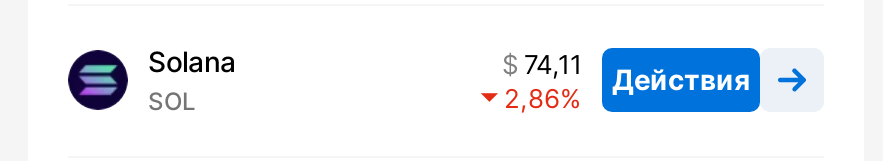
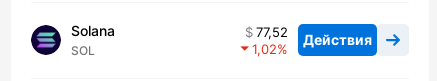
[524,48,750,97] 74,11 Действия -> [256,24,372,48] 77,52 Действия
[504,82,560,114] 2,86 -> [252,41,277,57] 1,02

